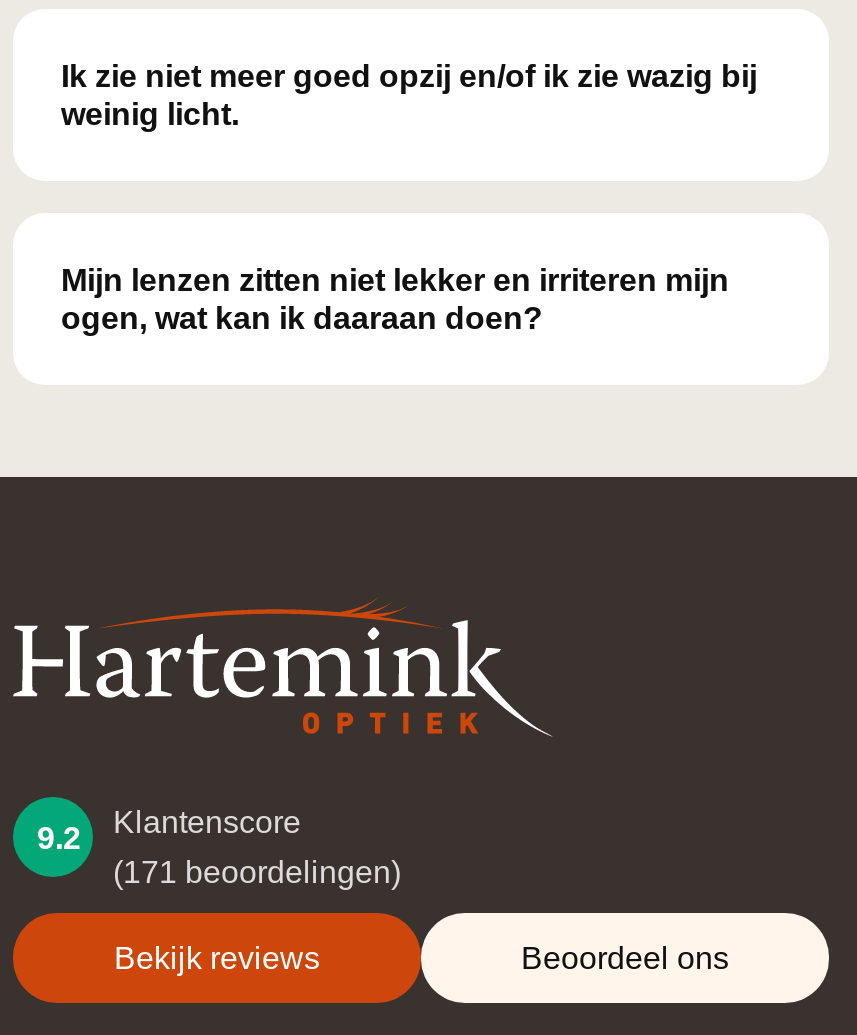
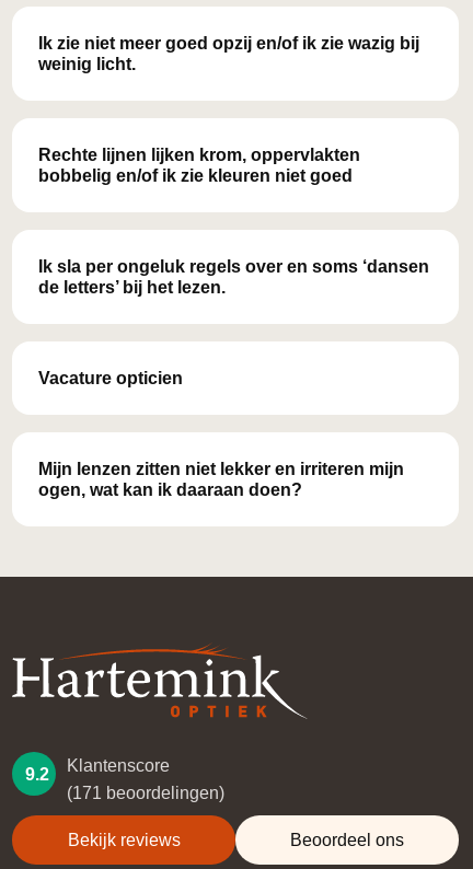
none -> [38,146,360,185] Rechte lijnen lijken krom, oppervlakten | bobbelig en/of ik zie kleuren niet goed
none -> [38,257,429,297] Ik sla per ongeluk regels over en soms ‘dansen | de letters’ bij het lezen.
none -> [38,369,183,387] Vacature opticien

